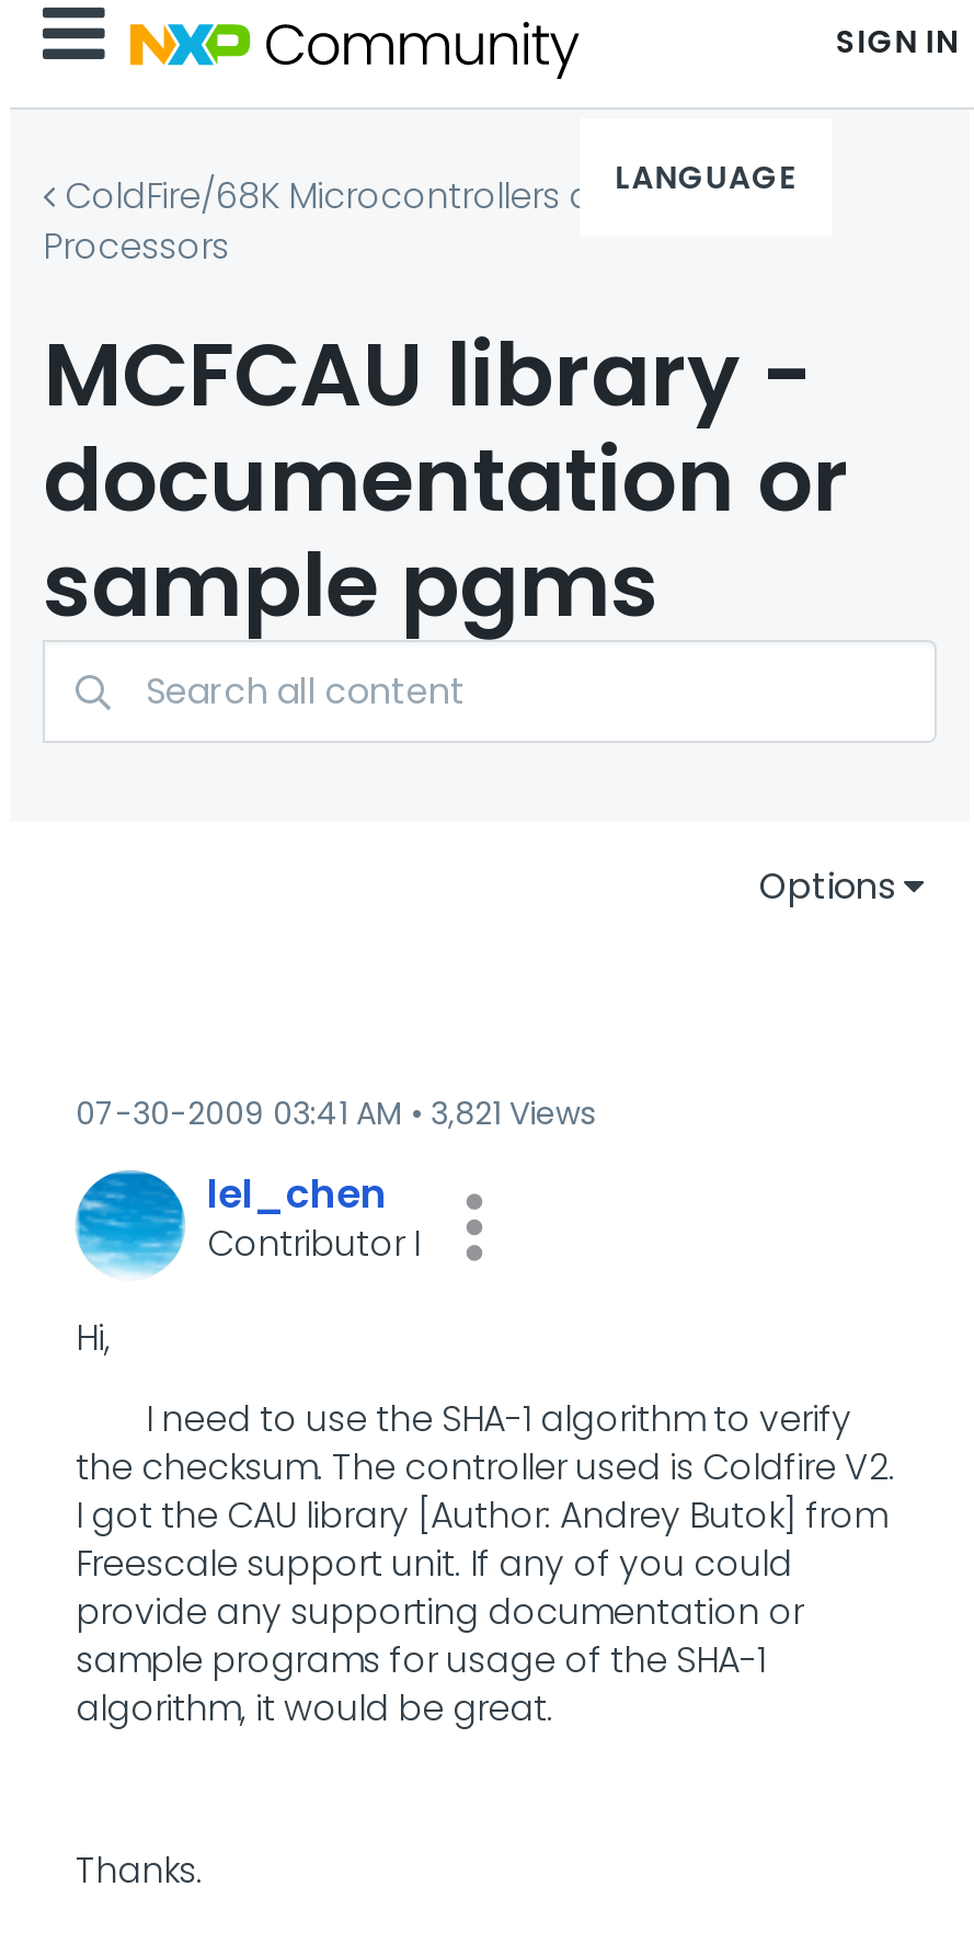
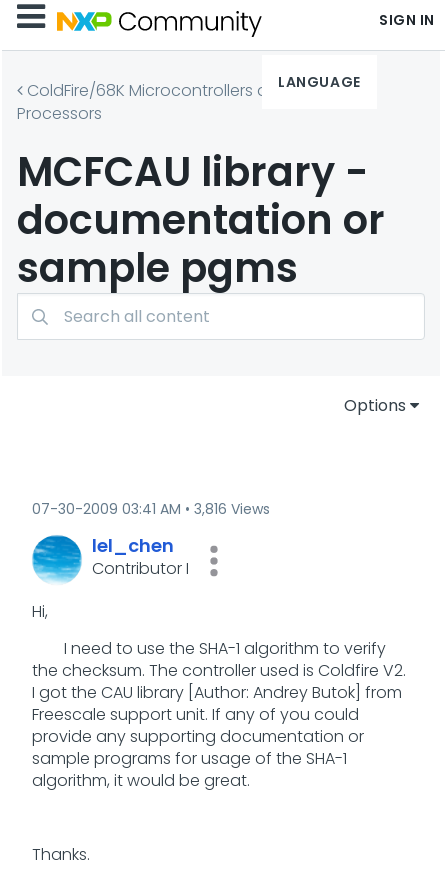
[76,1091,595,1135] 07-30-2009 03:41 AM 3,821 Views -> [32,499,270,519] 07-30-2009 03:41 AM 3,816 Views

